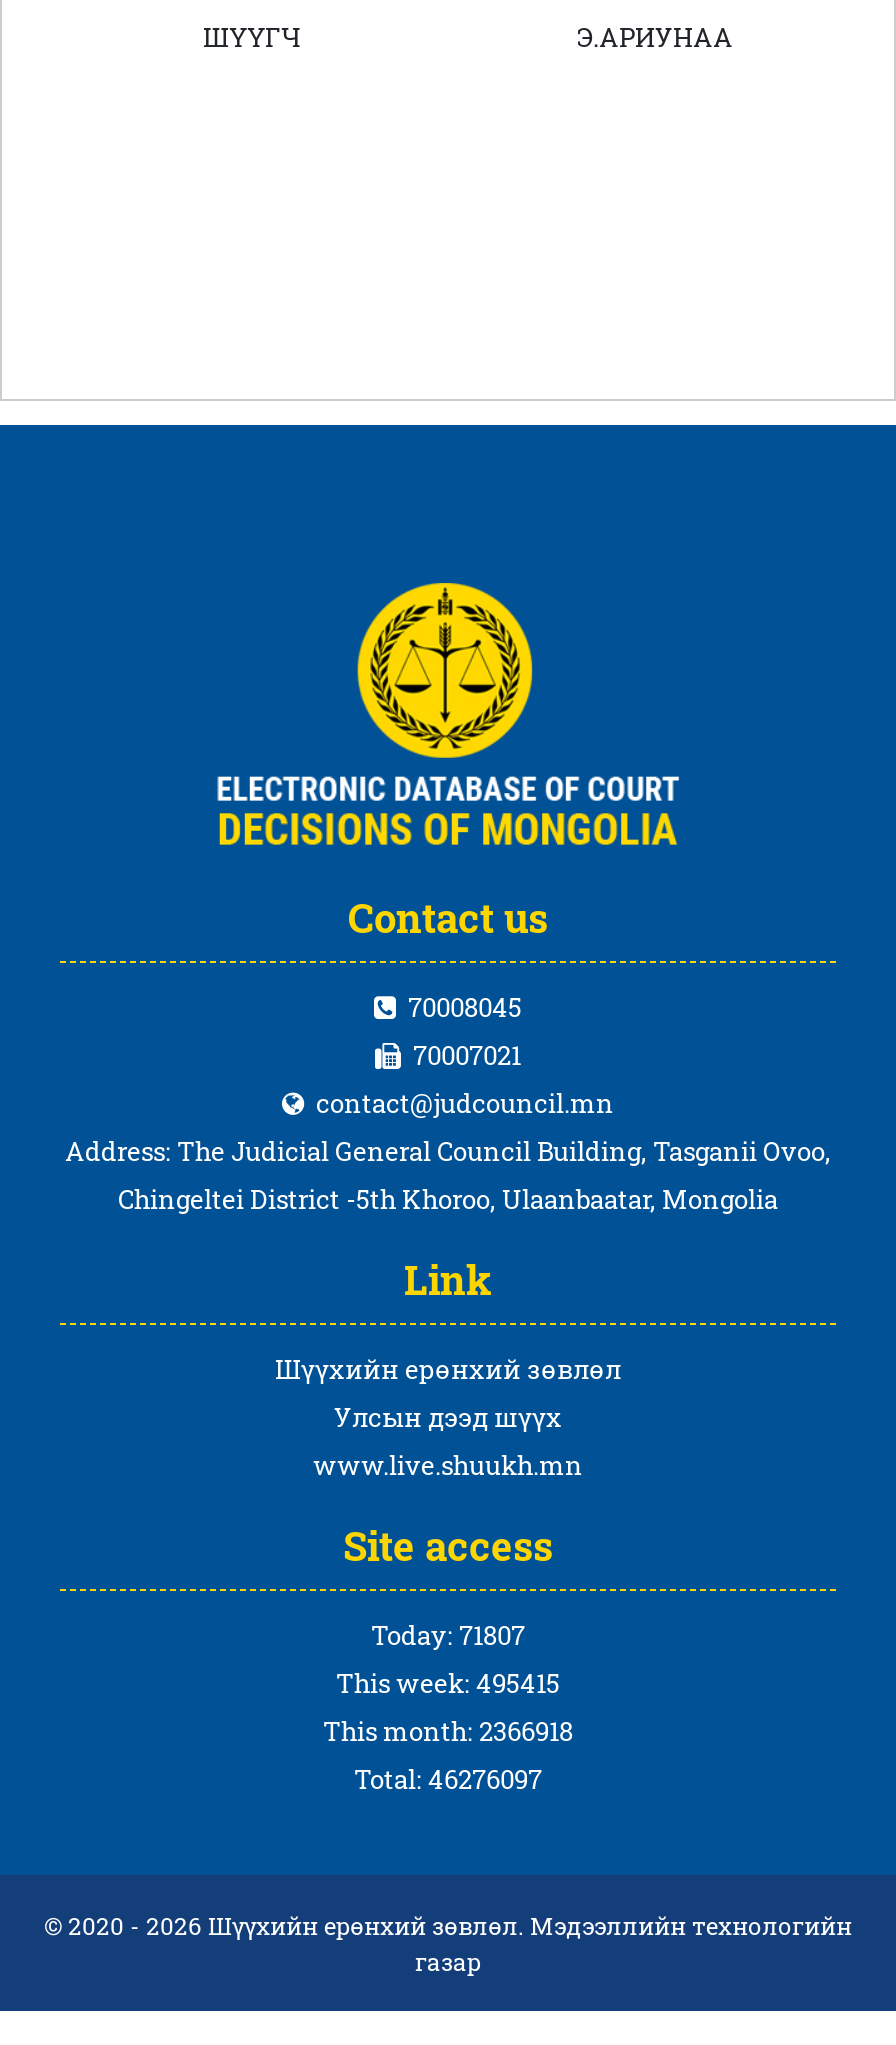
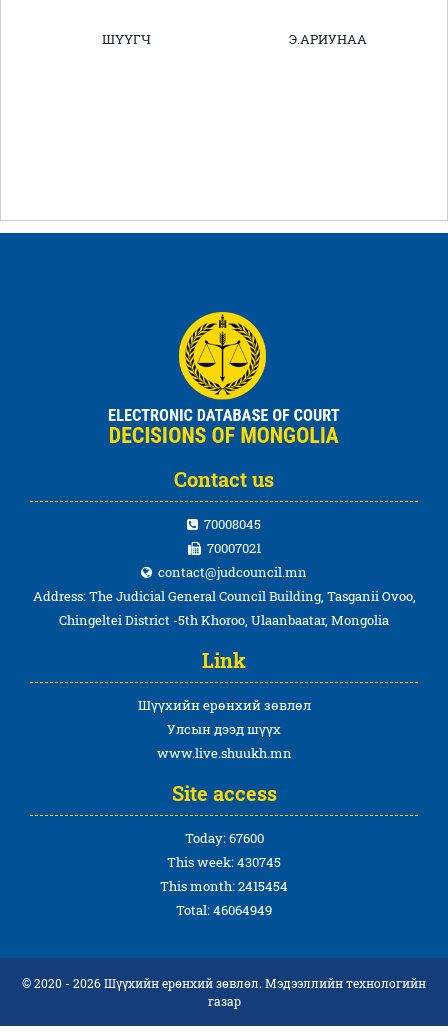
[371,1616,525,1652] Today: 71807 -> [184,829,263,847] Today: 67600
[336,1664,560,1700] This week: 495415 -> [167,853,281,871] This week: 430745
[323,1712,573,1748] This month: 2366918 -> [160,877,288,895] This month: 2415454
[354,1760,542,1796] Total: 46276097 -> [176,901,272,919] Total: 46064949

